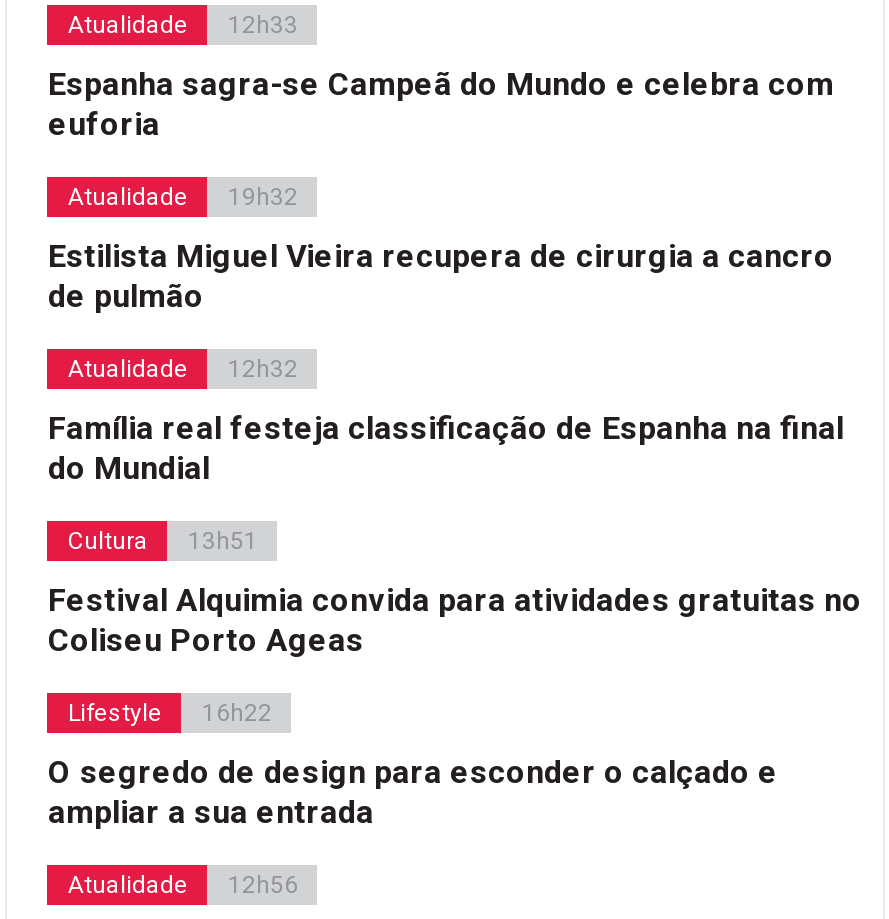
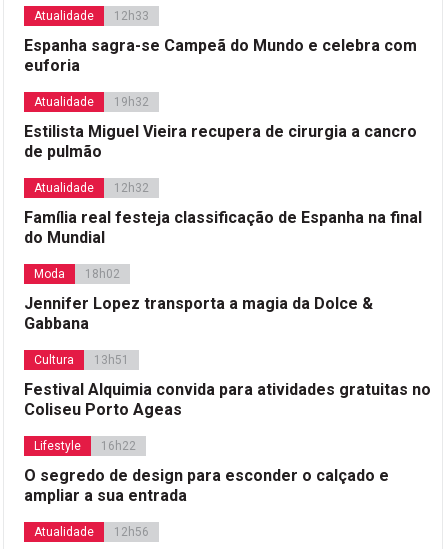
none -> [24,267,373,333] Moda | 18h02 | Jennifer Lopez transporta a magia da Dolce & | Gabbana

